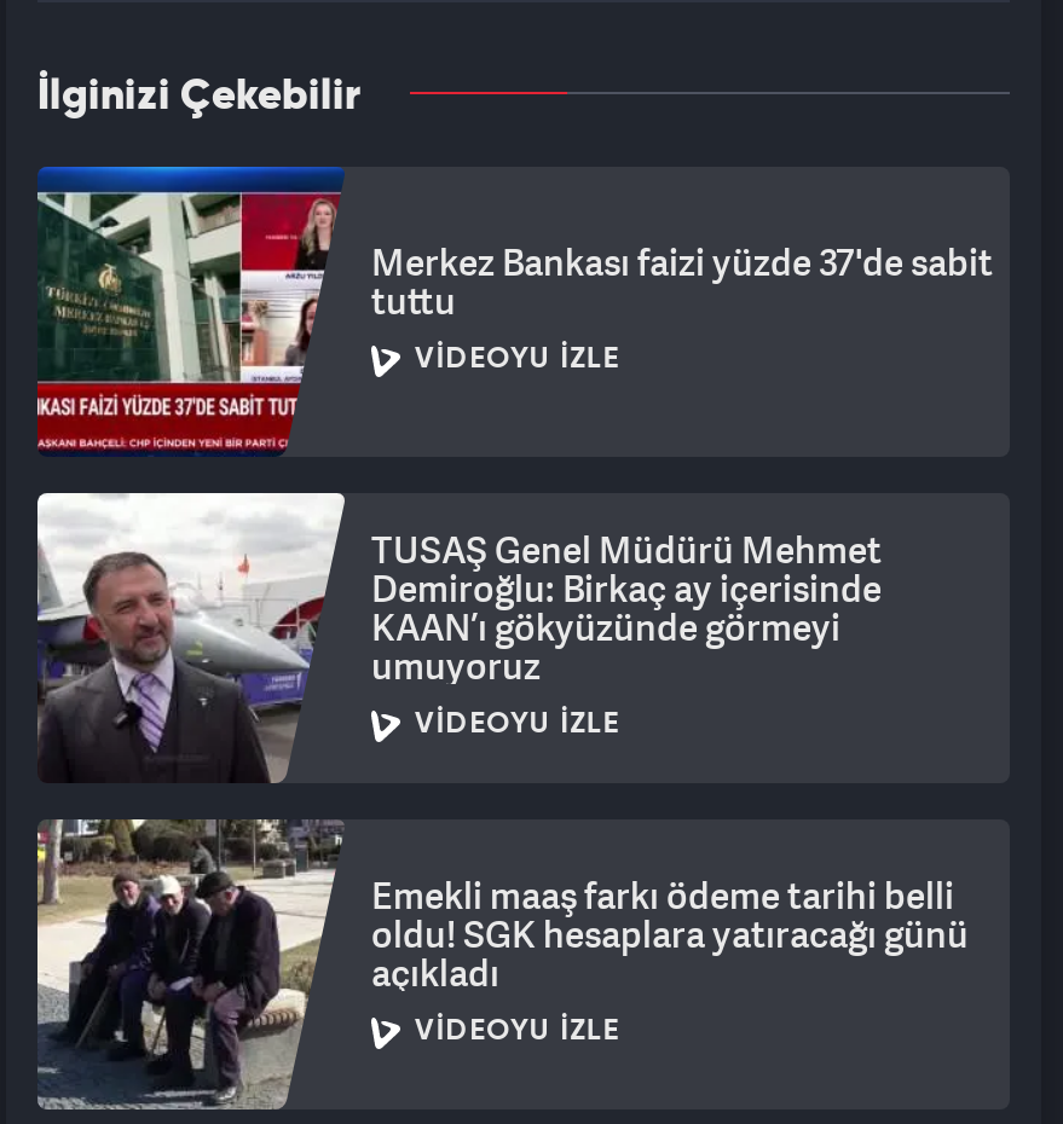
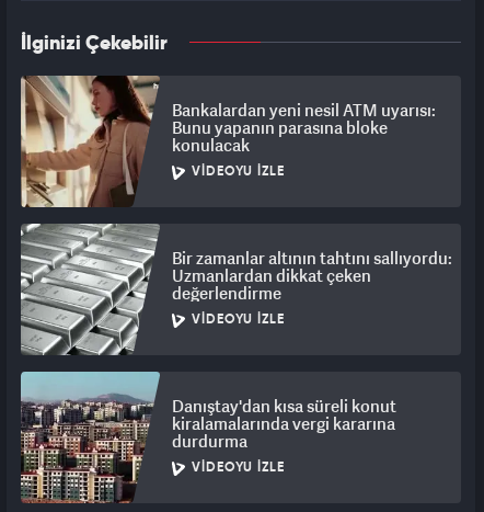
[37,164,993,450] [image] | Merkez Bankası faizi yüzde 37'de sabit | tuttu -> [20,75,436,208] [image] | Bankalardan yeni nesil ATM uyarısı: | Bunu yapanın parasına bloke | konulacak
[37,474,882,783] [image] | TUSAŞ Genel Müdürü Mehmet | Demiroğlu: Birkaç ay içerisinde | KAAN’ı gökyüzünde görmeyi | umuyoruz -> [20,223,452,356] [image] | Bir zamanlar altının tahtını sallıyordu: | Uzmanlardan dikkat çeken | değerlendirme
[35,817,969,1112] [image] | Emekli maaş farkı ödeme tarihi belli | oldu! SGK hesaplara yatıracağı günü | açıkladı -> [20,371,396,503] [image] | Danıştay'dan kısa süreli konut | kiralamalarında vergi kararına | durdurma

